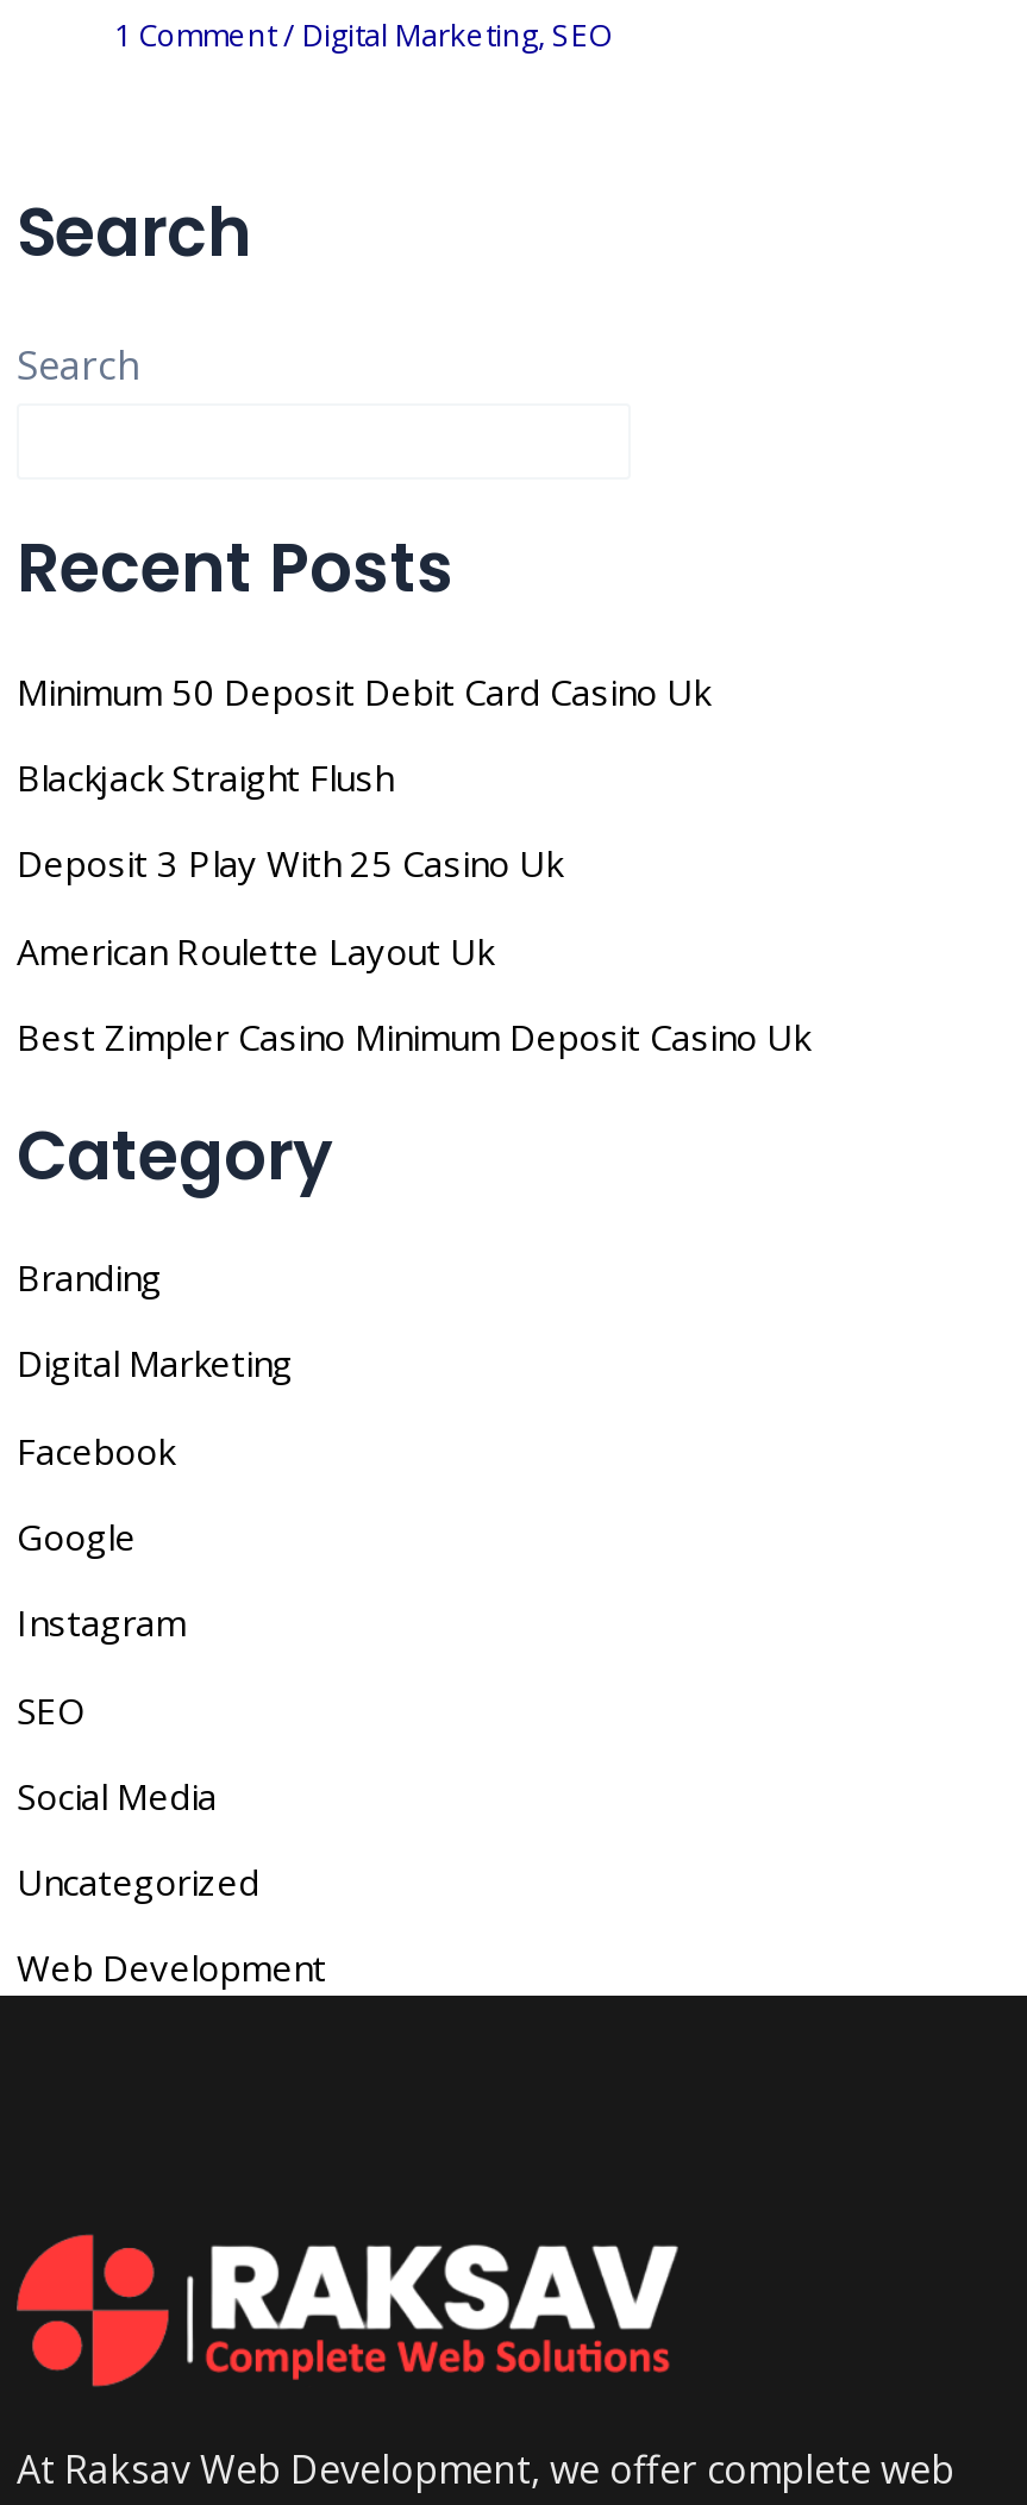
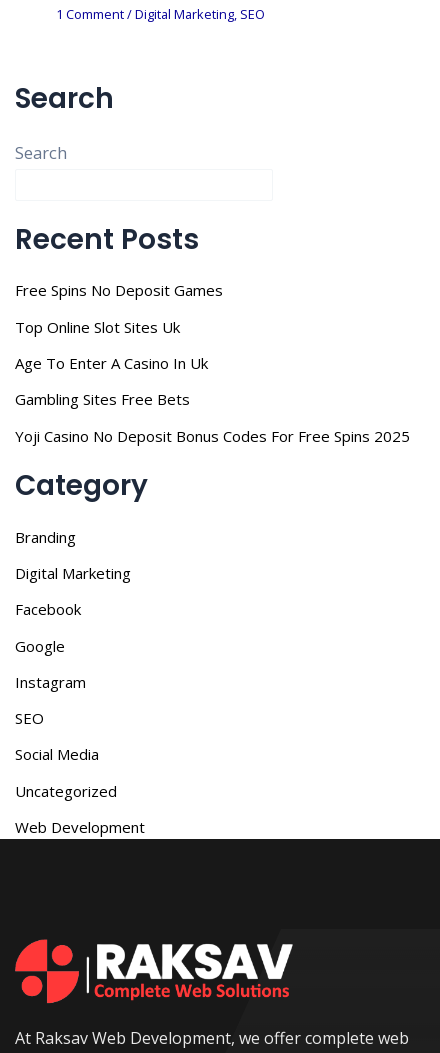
[17,668,709,715] Minimum 50 Deposit Debit Card Casino Uk -> [15,280,223,300] Free Spins No Deposit Games
[17,754,393,802] Blackjack Straight Flush -> [15,317,180,337] Top Online Slot Sites Uk
[17,840,562,888] Deposit 3 Play With 25 Casino Uk -> [15,353,208,373] Age To Enter A Casino In Uk
[17,927,493,974] American Roulette Layout Uk -> [15,389,190,409] Gambling Sites Free Bets
[17,1013,809,1061] Best Zimpler Casino Minimum Deposit Casino Uk -> [15,426,410,446] Yoji Casino No Deposit Bonus Codes For Free Spins 2025

